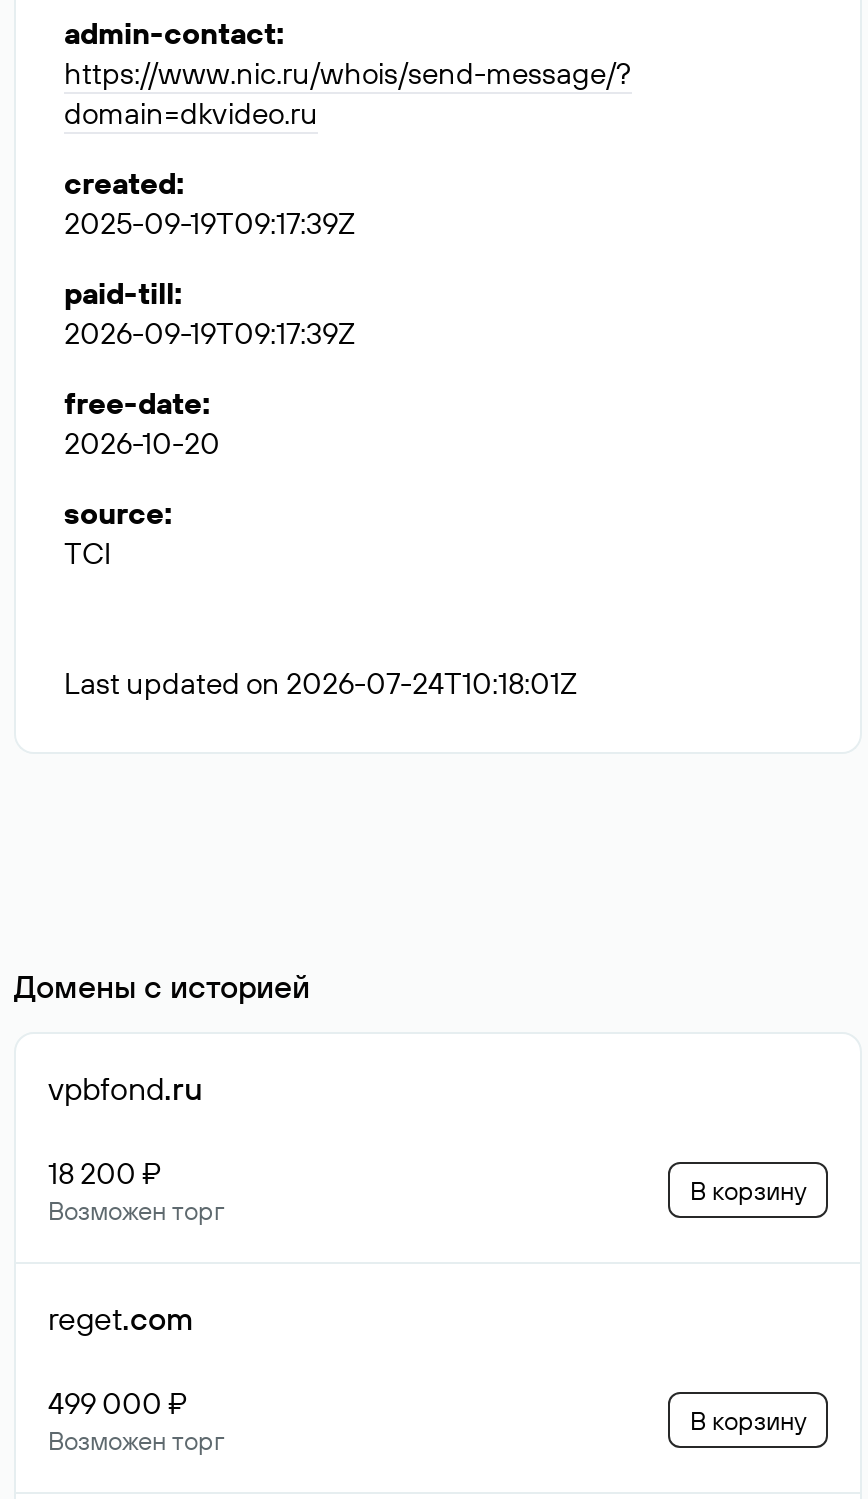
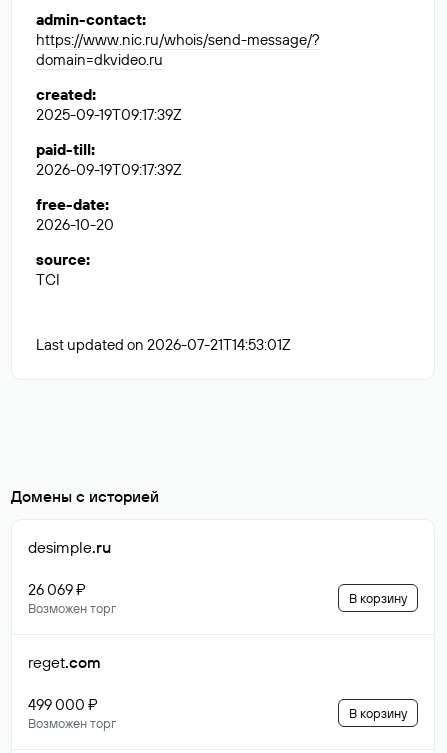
[64,664,578,702] Last updated on 2026-07-24T10:18:01Z -> [36,335,291,354] Last updated on 2026-07-21T14:53:01Z
[48,1068,202,1108] vpbfond.ru -> [28,537,111,557] desimple.ru
[48,1154,162,1192] 18 200 ₽ -> [28,580,86,599] 26 069 ₽

